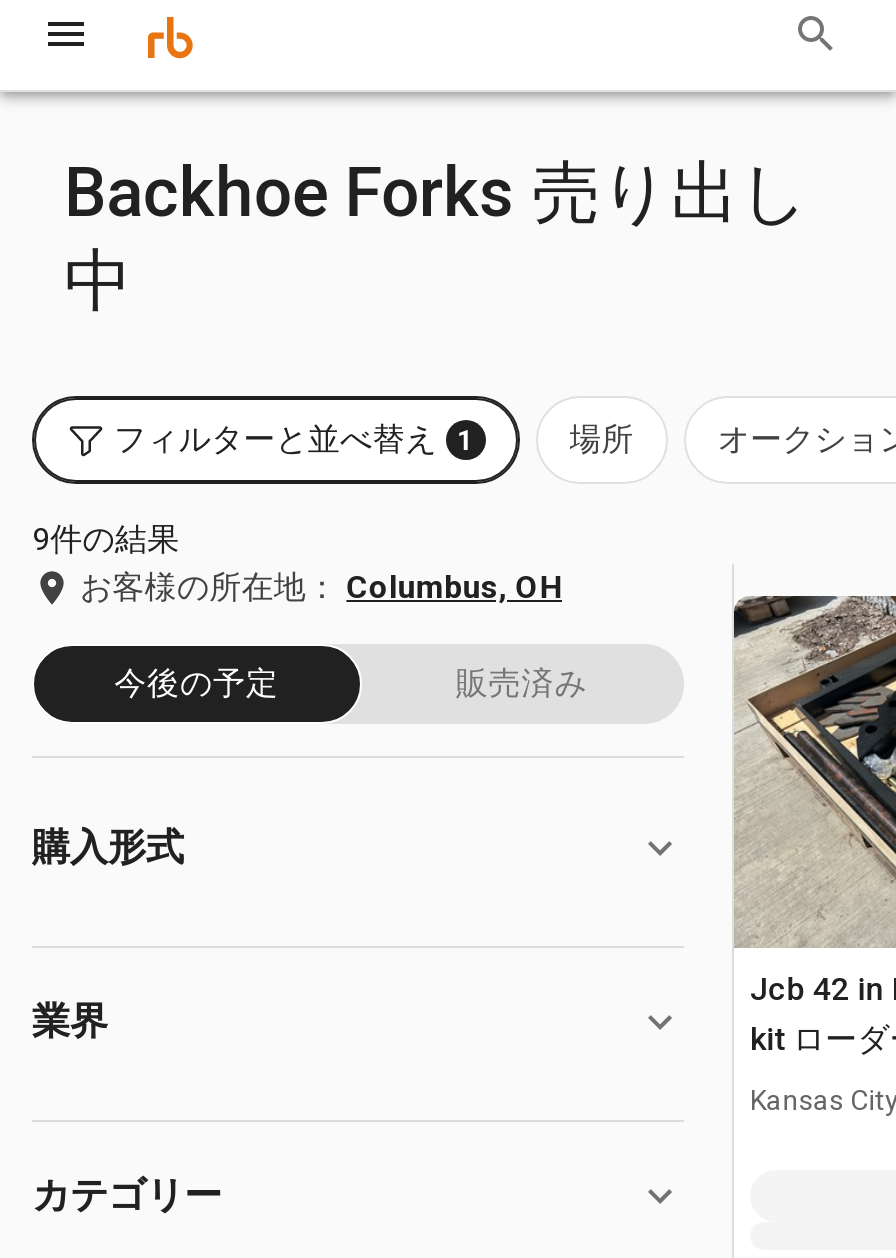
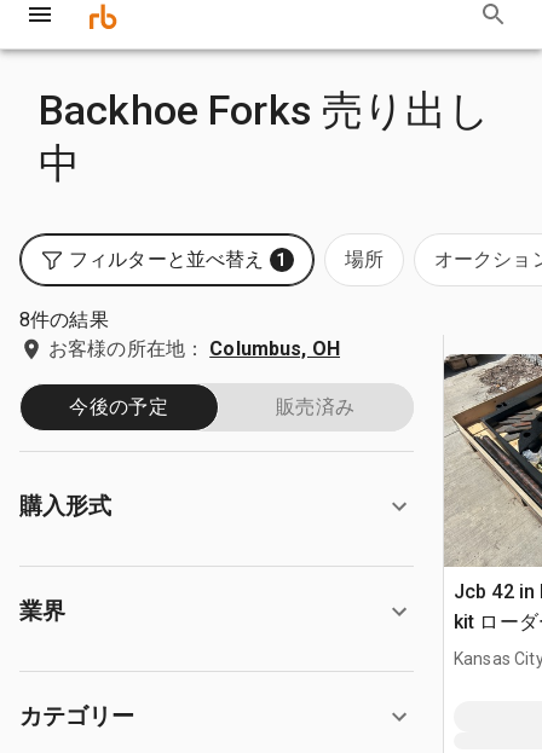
[32,520,180,558] 9件の結果 -> [19,308,109,331] 8件の結果

